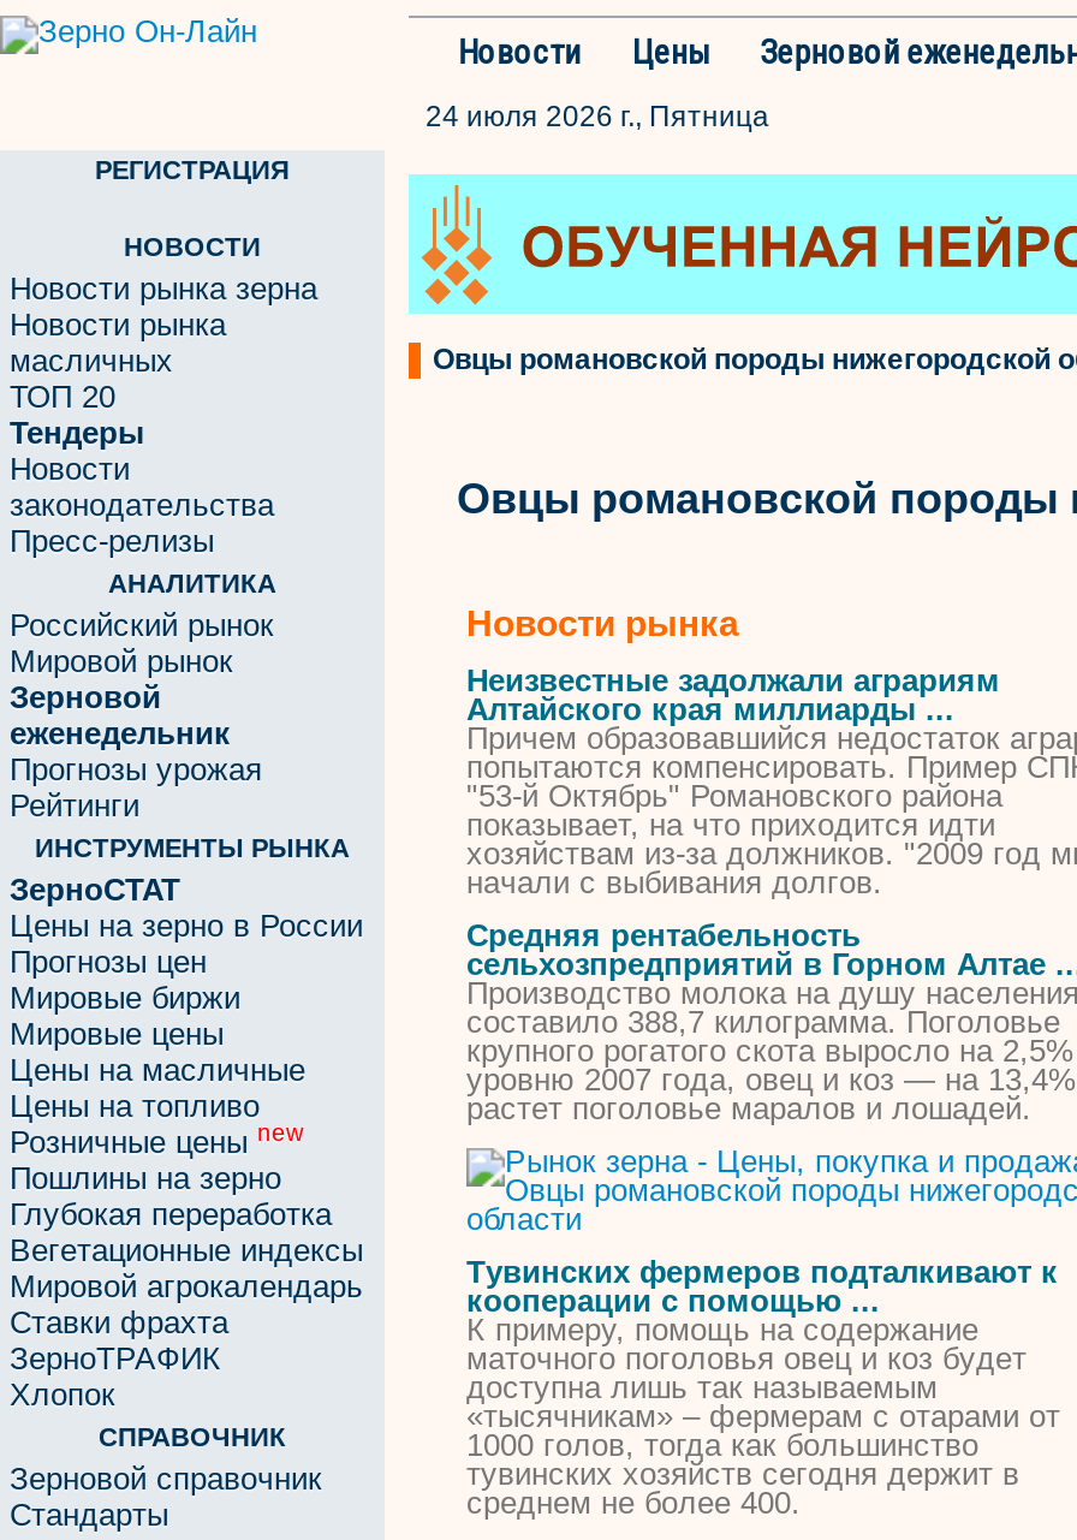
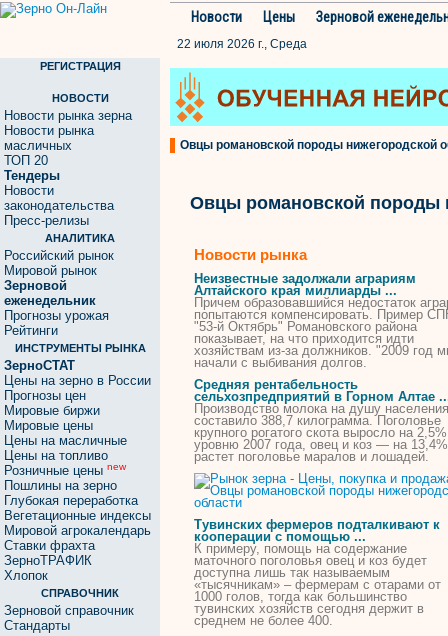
[426,100,769,133] 24 июля 2026 г., Пятница -> [177,37,307,51] 22 июля 2026 г., Среда

